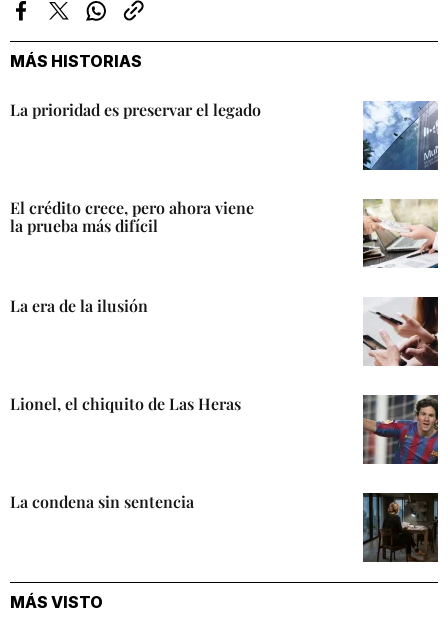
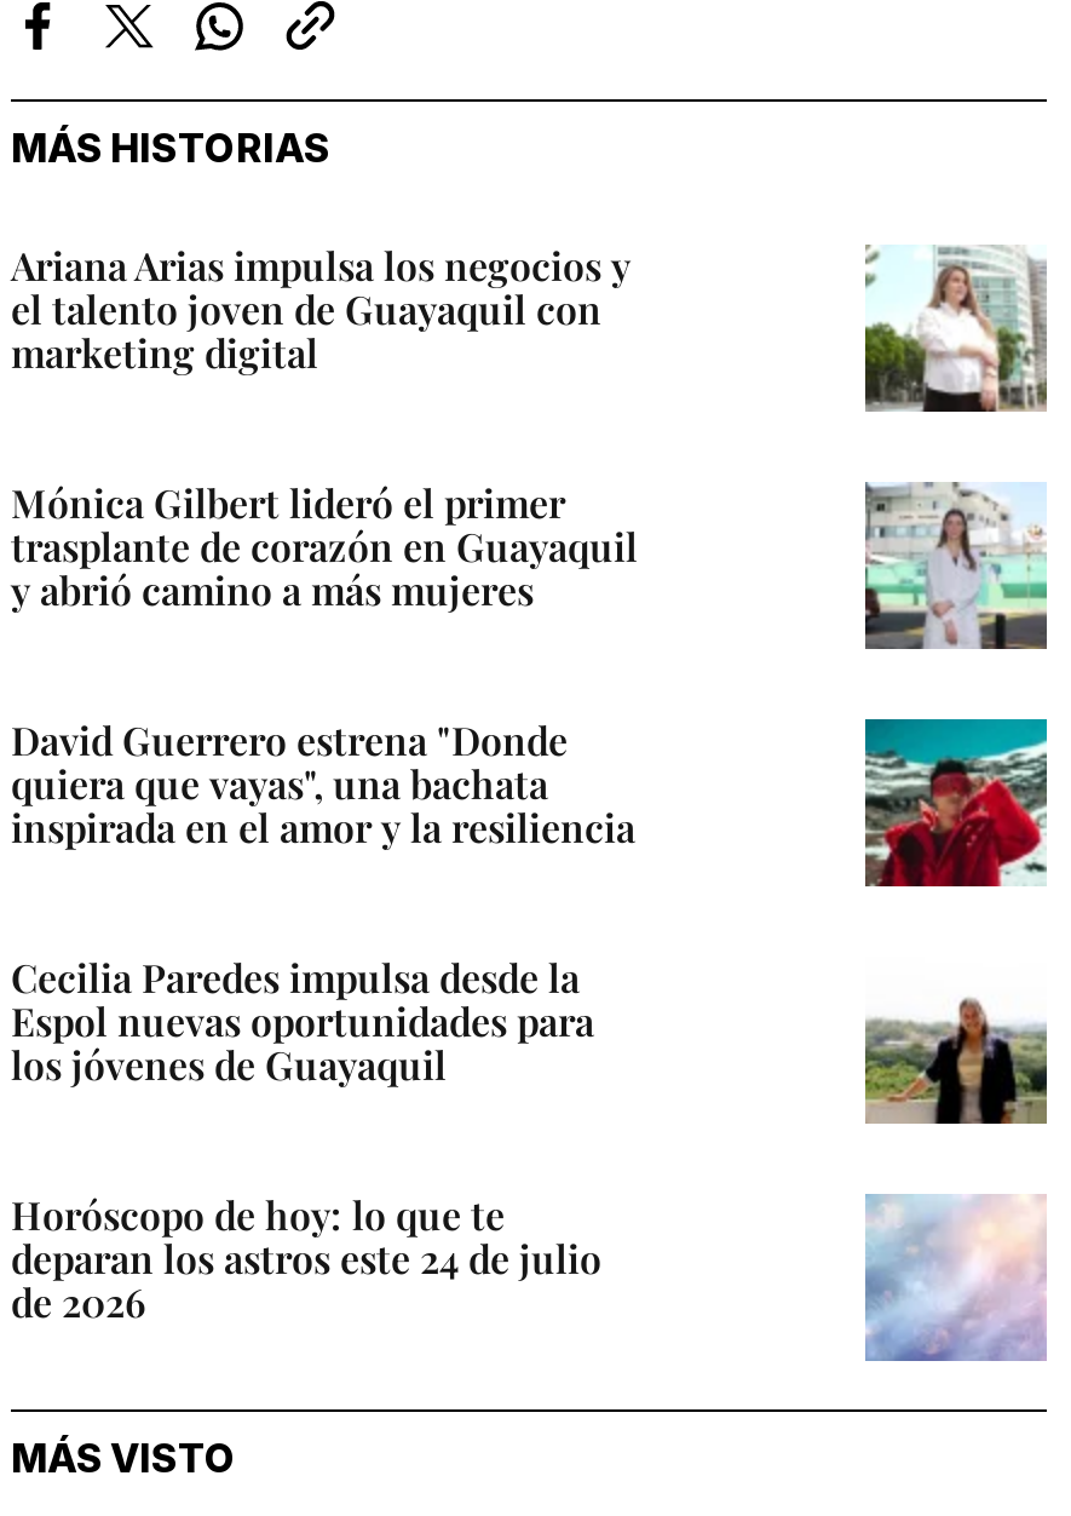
[10,99,261,120] La prioridad es preservar el legado -> [11,239,630,377] Ariana Arias impulsa los negocios y | el talento joven de Guayaquil con | marketing digital
[362,101,438,171] [image] -> [863,245,1047,414] [image]
[10,197,254,236] El crédito crece, pero ahora viene | la prueba más difícil -> [11,477,638,615] Mónica Gilbert lideró el primer | trasplante de corazón en Guayaquil | y abrió camino a más mujeres
[363,198,438,269] [image] -> [863,482,1049,651] [image]
[10,295,148,316] La era de la ilusión -> [11,715,635,853] David Guerrero estrena "Donde | quiera que vayas", una bachata | inspirada en el amor y la resiliencia
[363,296,439,367] [image] -> [863,717,1049,889] [image]
[10,393,241,414] Lionel, el chiquito de Las Heras -> [11,952,594,1091] Cecilia Paredes impulsa desde la | Espol nuevas oportunidades para | los jóvenes de Guayaquil
[362,394,439,465] [image] -> [863,957,1049,1126] [image]
[10,491,194,512] La condena sin sentencia -> [11,1190,601,1328] Horóscopo de hoy: lo que te | deparan los astros este 24 de julio | de 2026
[362,492,439,563] [image] -> [863,1194,1047,1363] [image]

